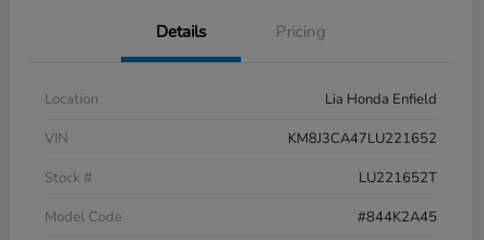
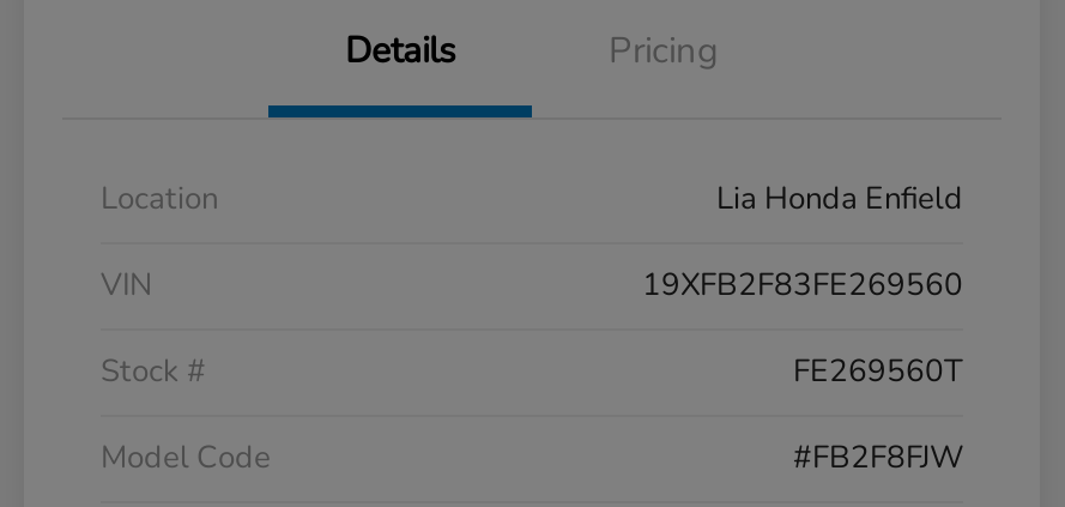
[288,129,437,149] KM8J3CA47LU221652 -> [642,264,963,307] 19XFB2F83FE269560
[359,168,437,188] LU221652T -> [793,350,963,394] FE269560T
[358,207,437,227] #844K2A45 -> [793,437,963,480] #FB2F8FJW

